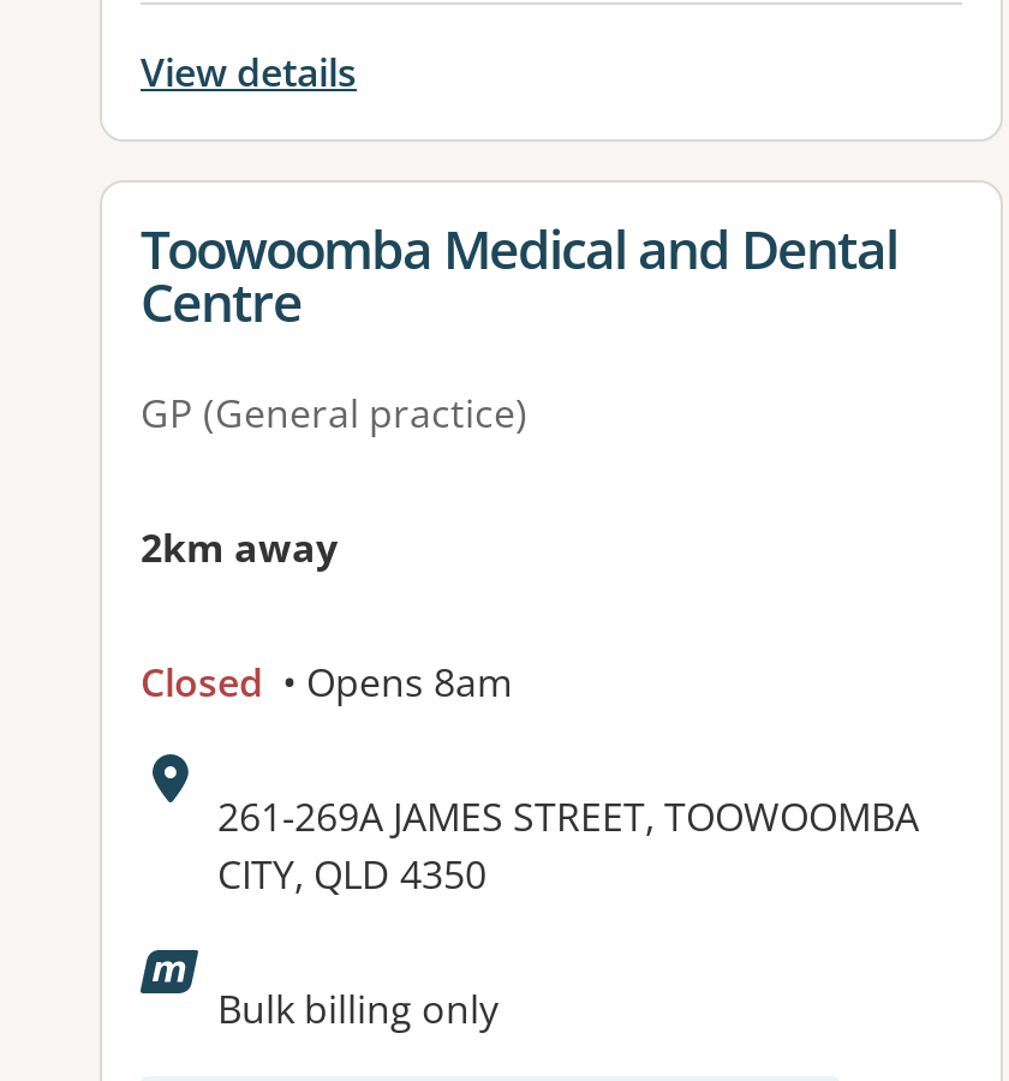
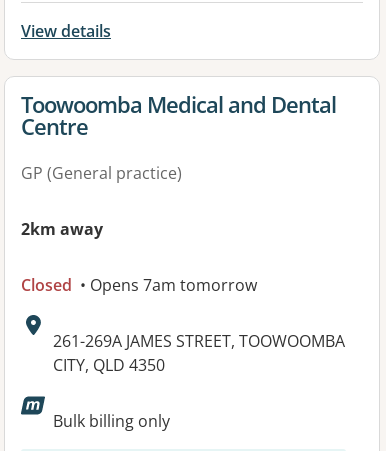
[141,657,513,710] Closed • Opens 8am -> [21,274,257,296] Closed • Opens 7am tomorrow

